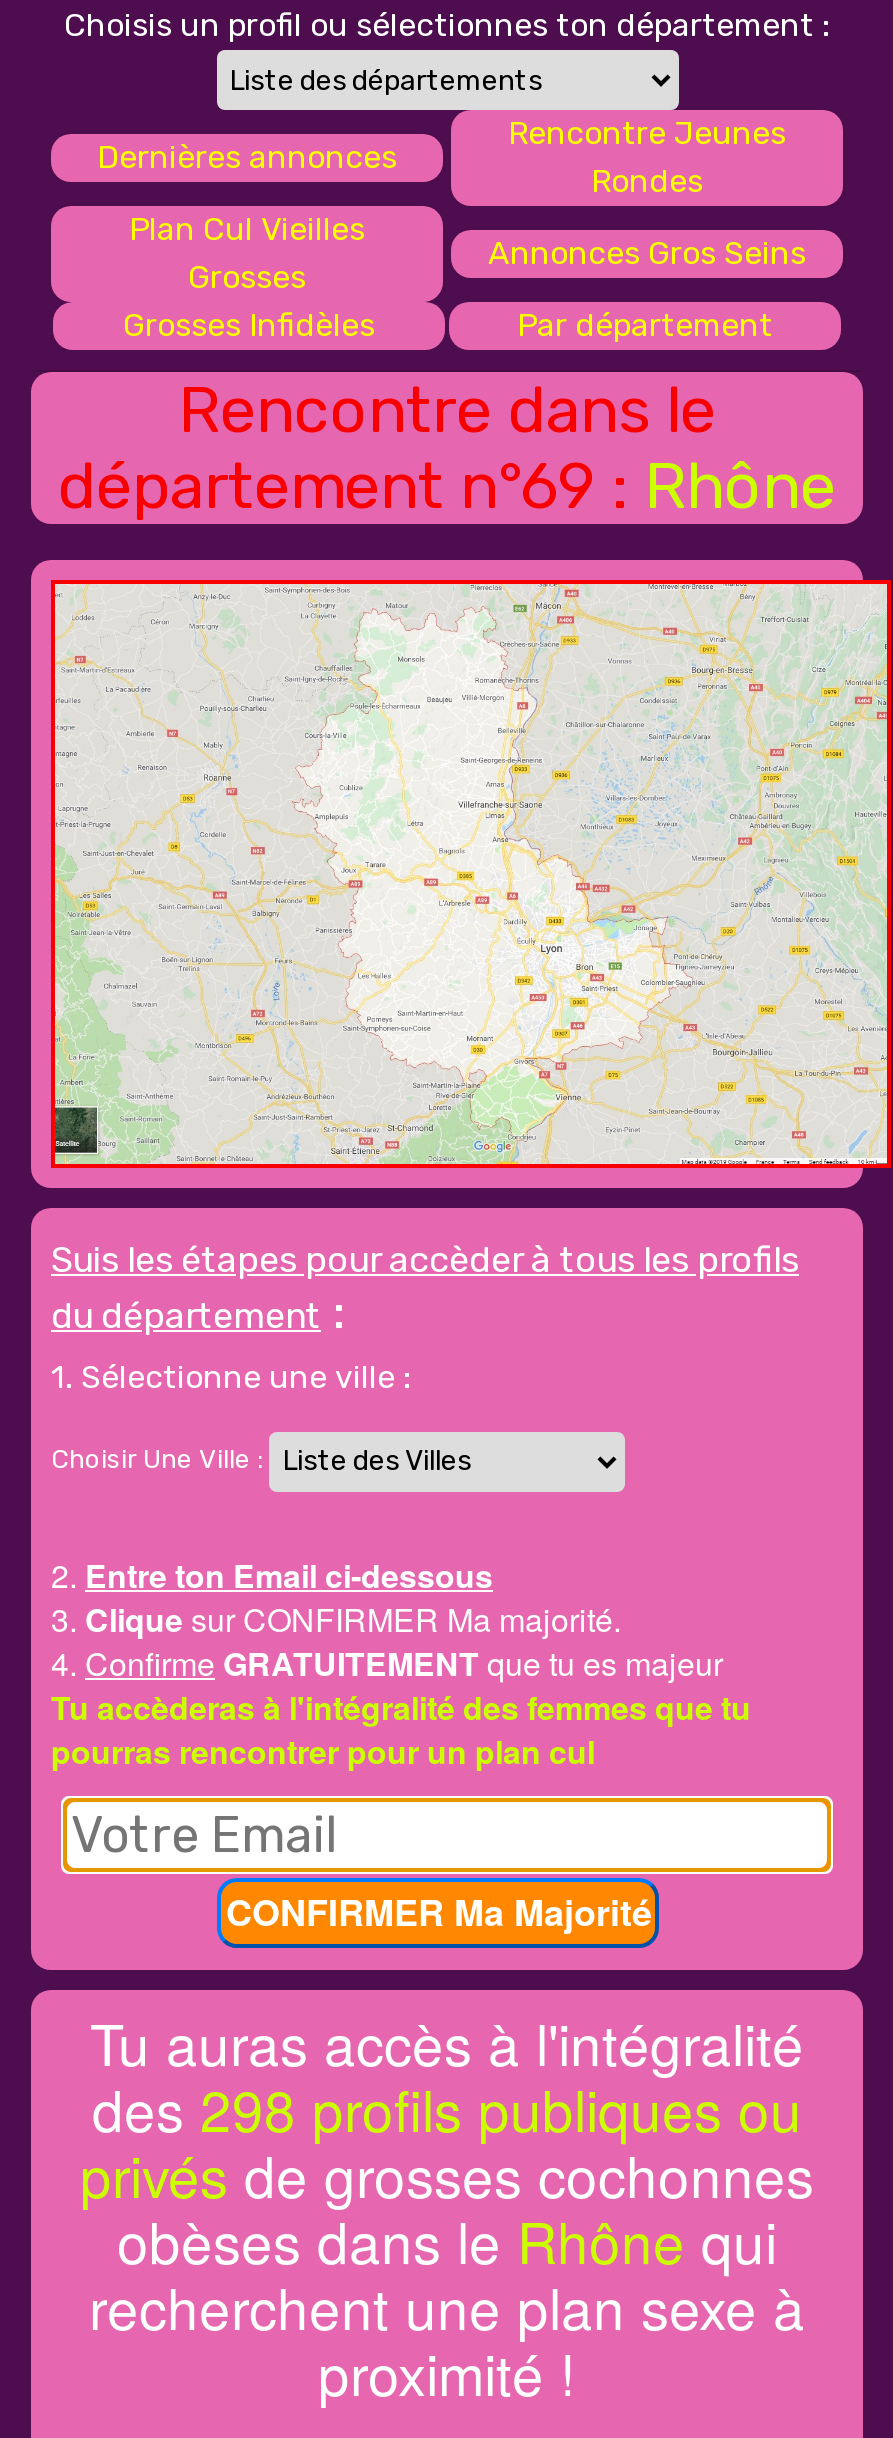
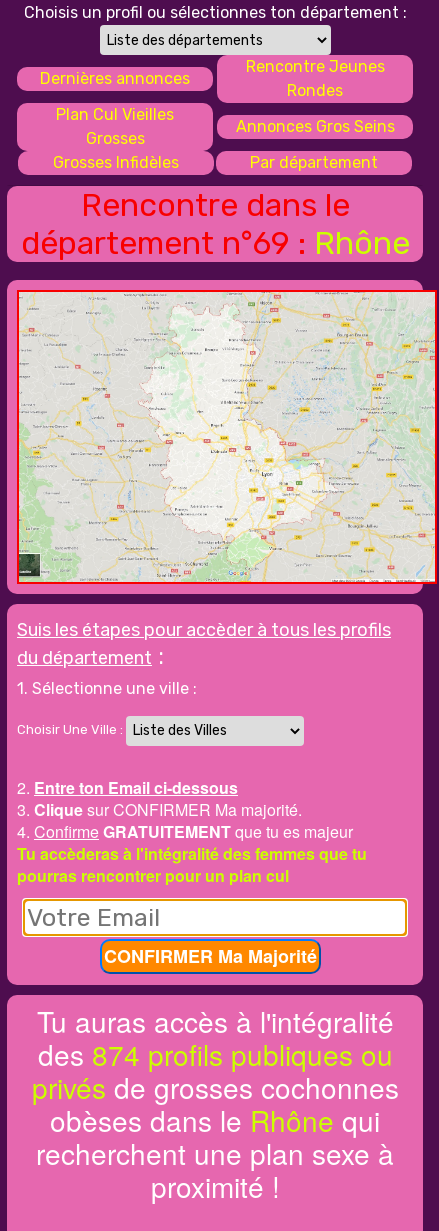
[92,2068,802,2148] des298 profils publiques ou -> [37,1034,392,1074] des874 profils publiques ou

